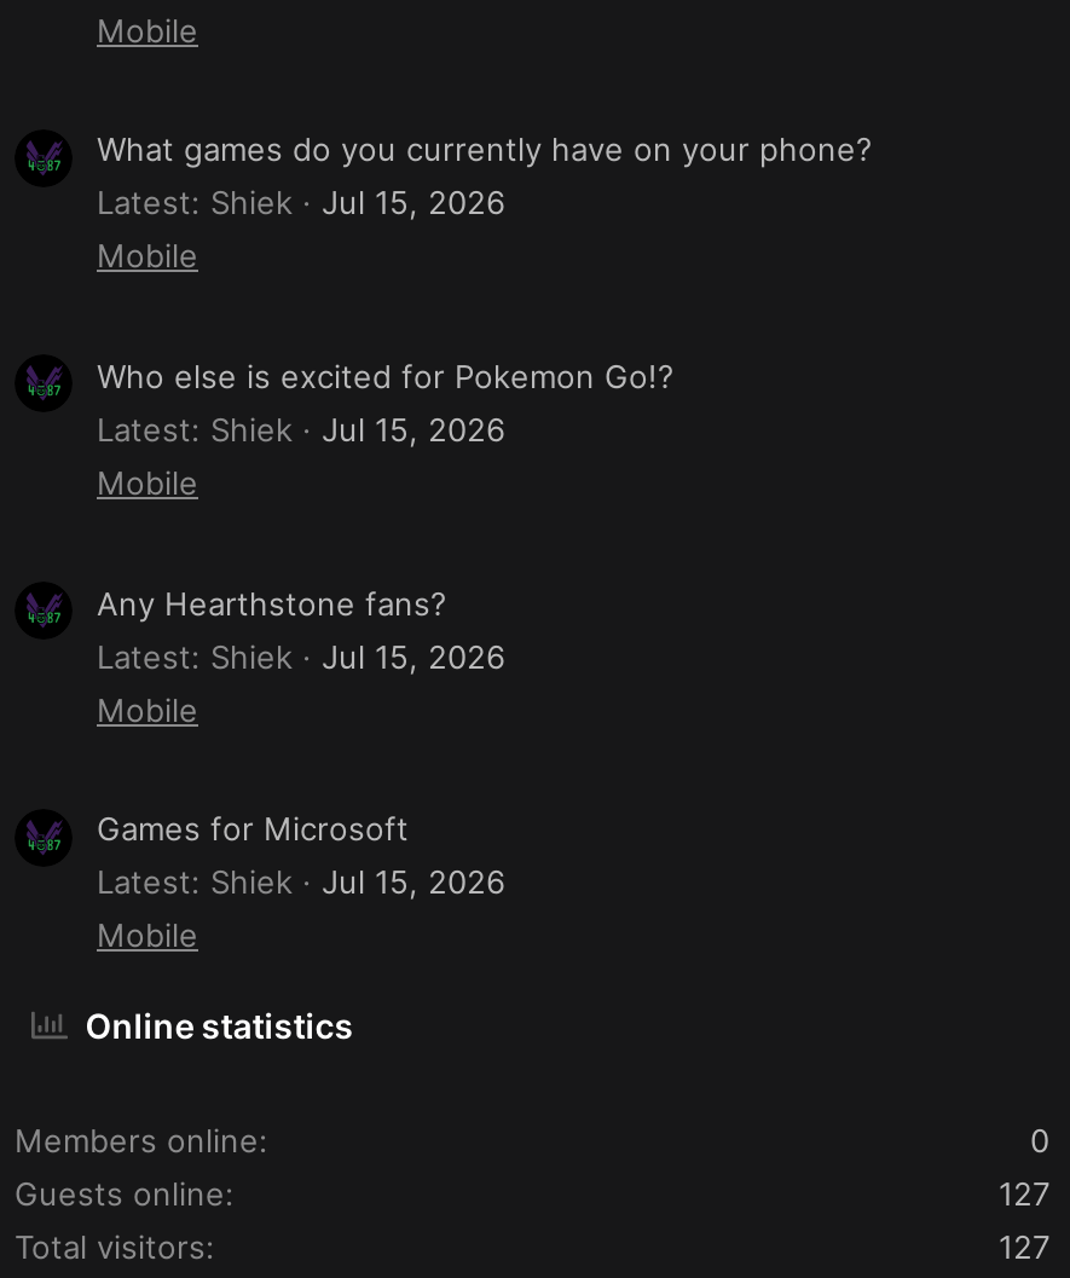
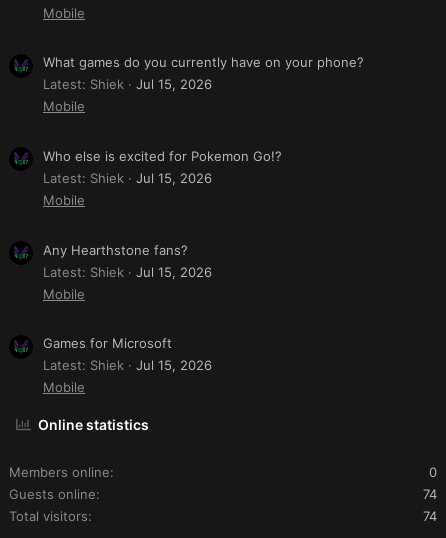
[999,1175,1049,1214] 127 -> [423,486,437,502] 74
[999,1228,1049,1267] 127 -> [423,508,437,524] 74

